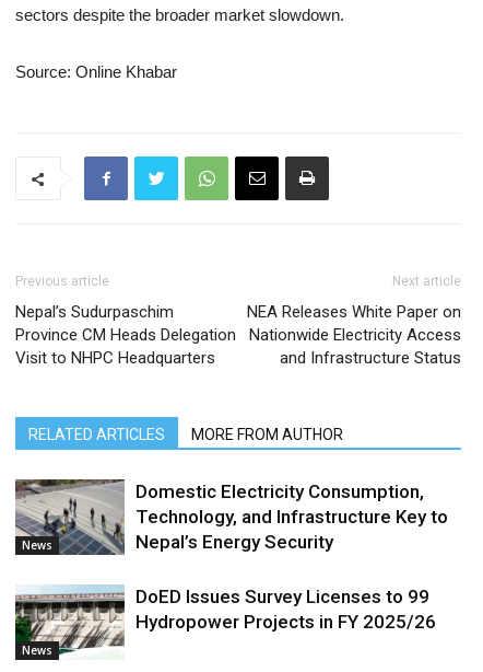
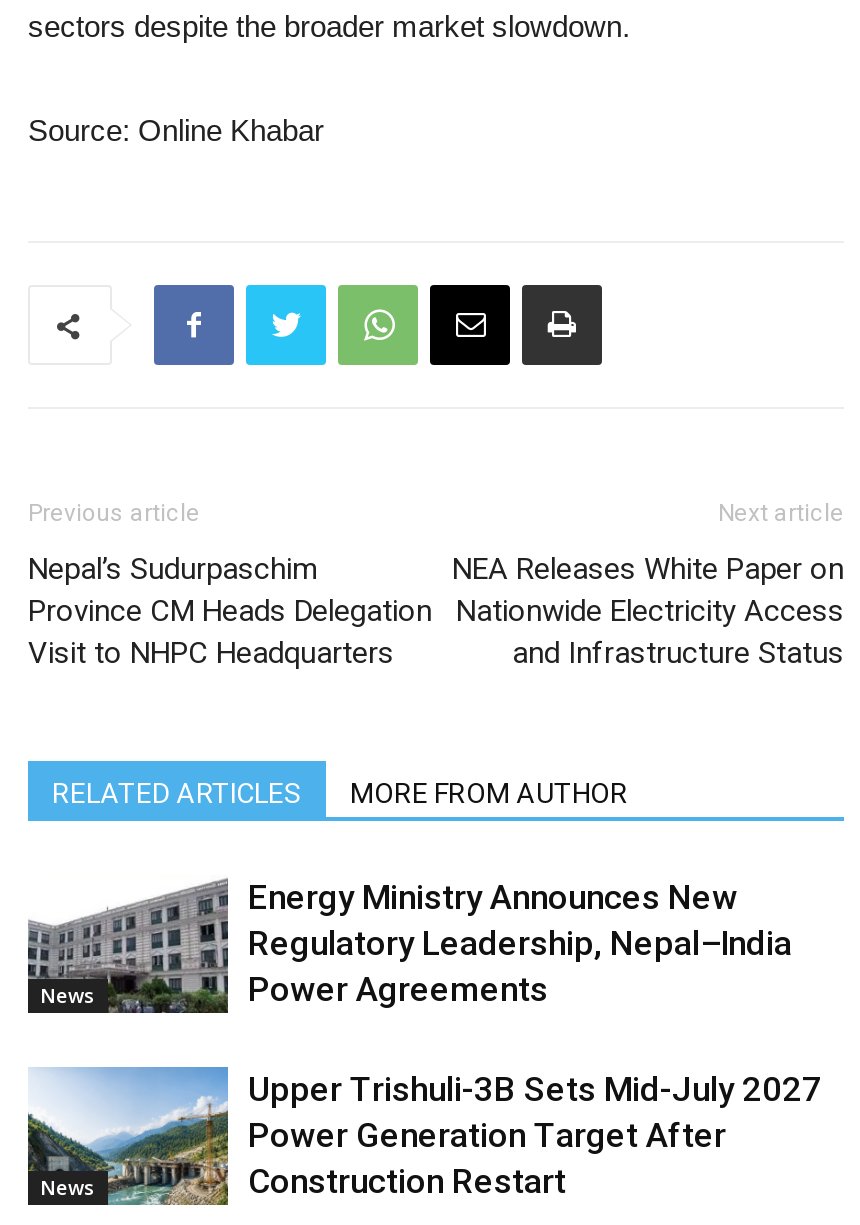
[14,478,448,555] [image] | Domestic Electricity Consumption, | Technology, and Infrastructure Key to | Nepal’s Energy Security -> [26,875,792,1013] [image] | Energy Ministry Announces New | Regulatory Leadership, Nepal–India | Power Agreements
[14,586,436,660] [image] | DoED Issues Survey Licenses to 99 | Hydropower Projects in FY 2025/26 -> [28,1067,822,1207] [image] | Upper Trishuli-3B Sets Mid-July 2027 | Power Generation Target After | Construction Restart

